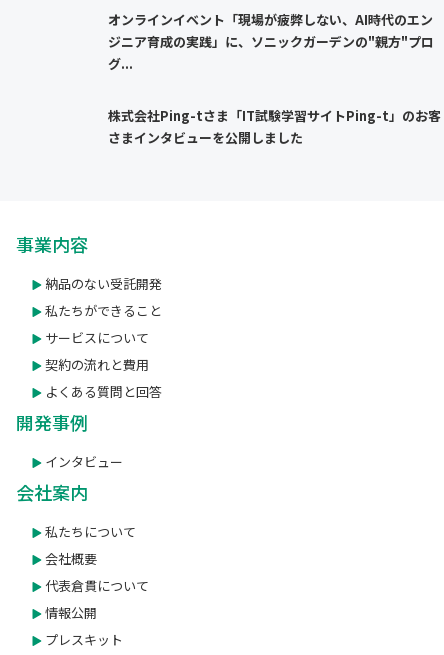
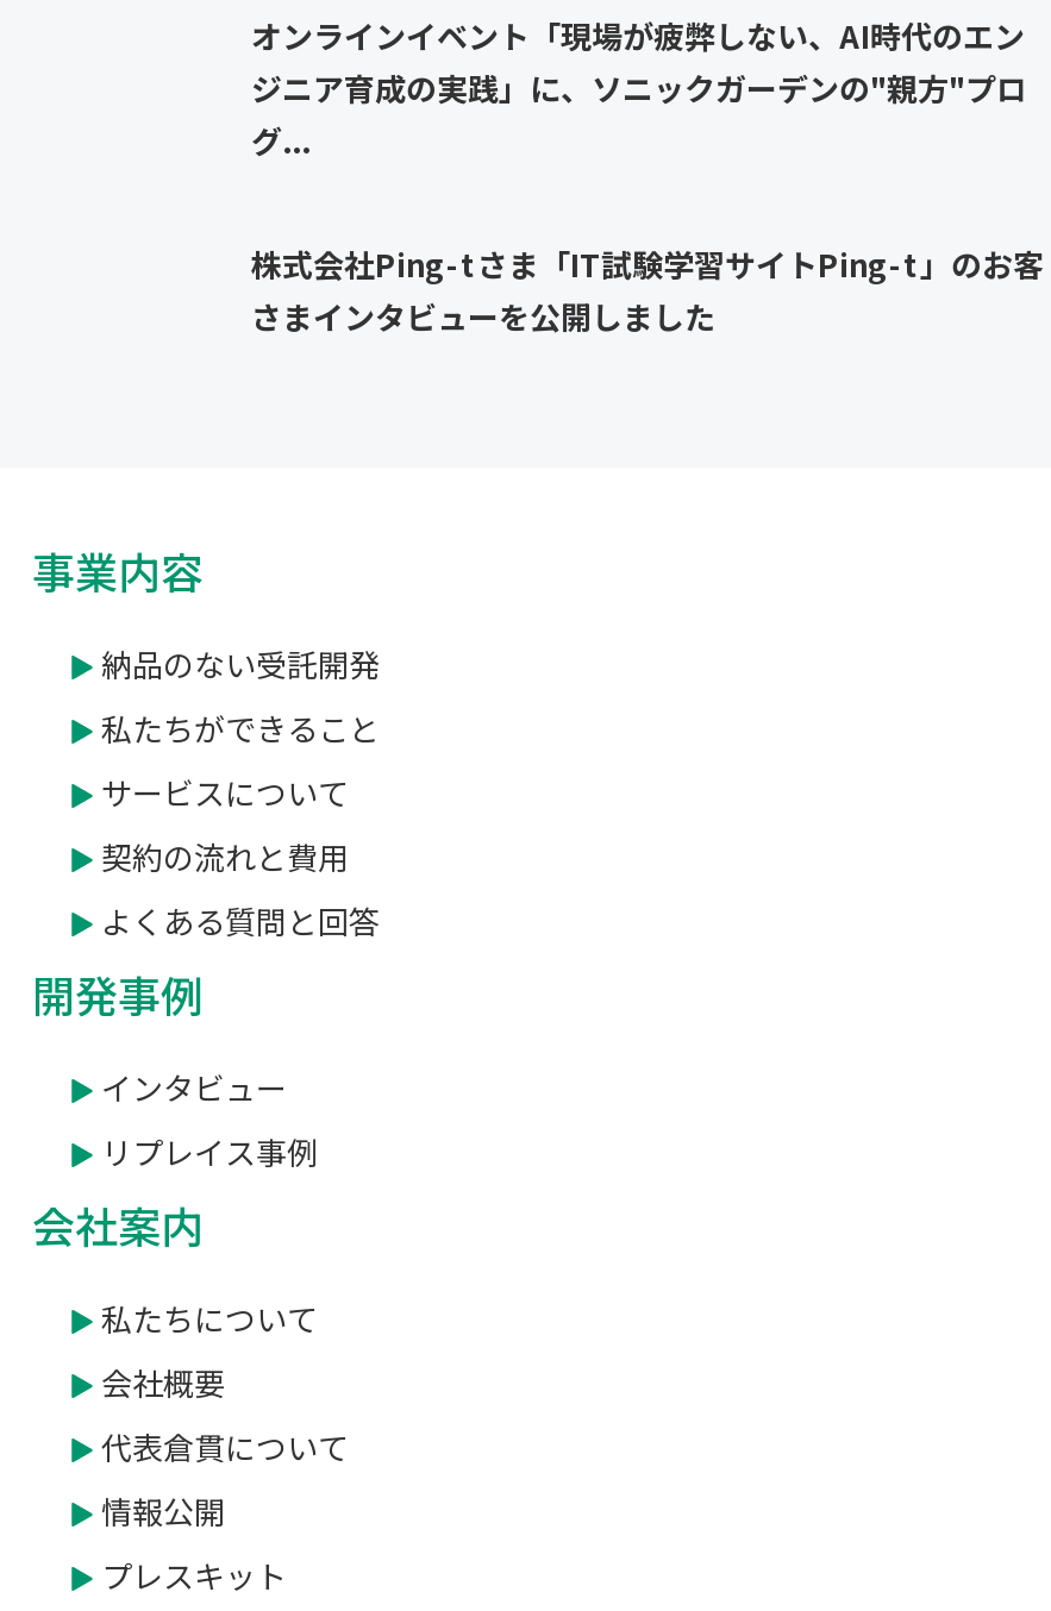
none -> [94,1128,318,1174] リプレイス事例

